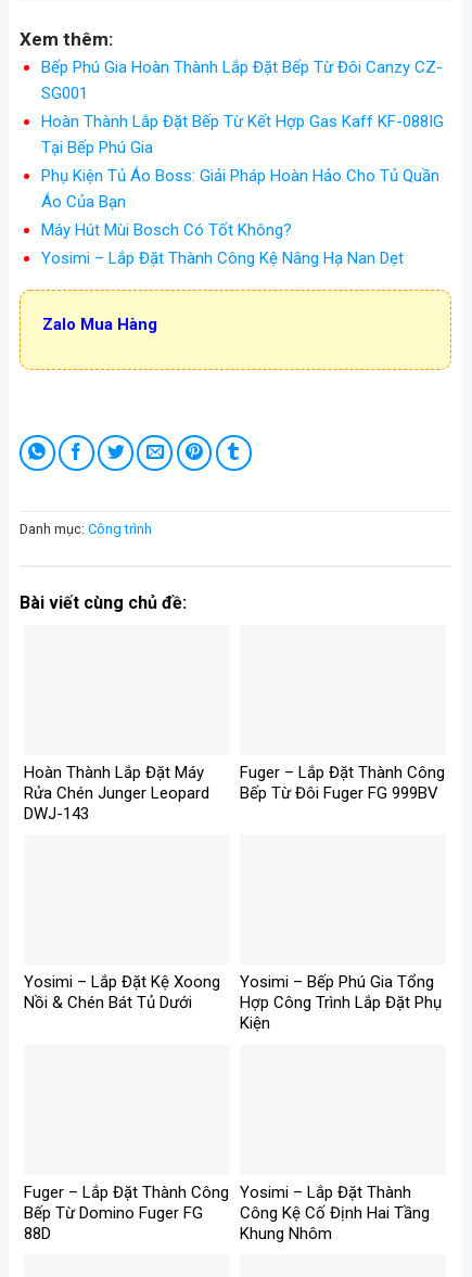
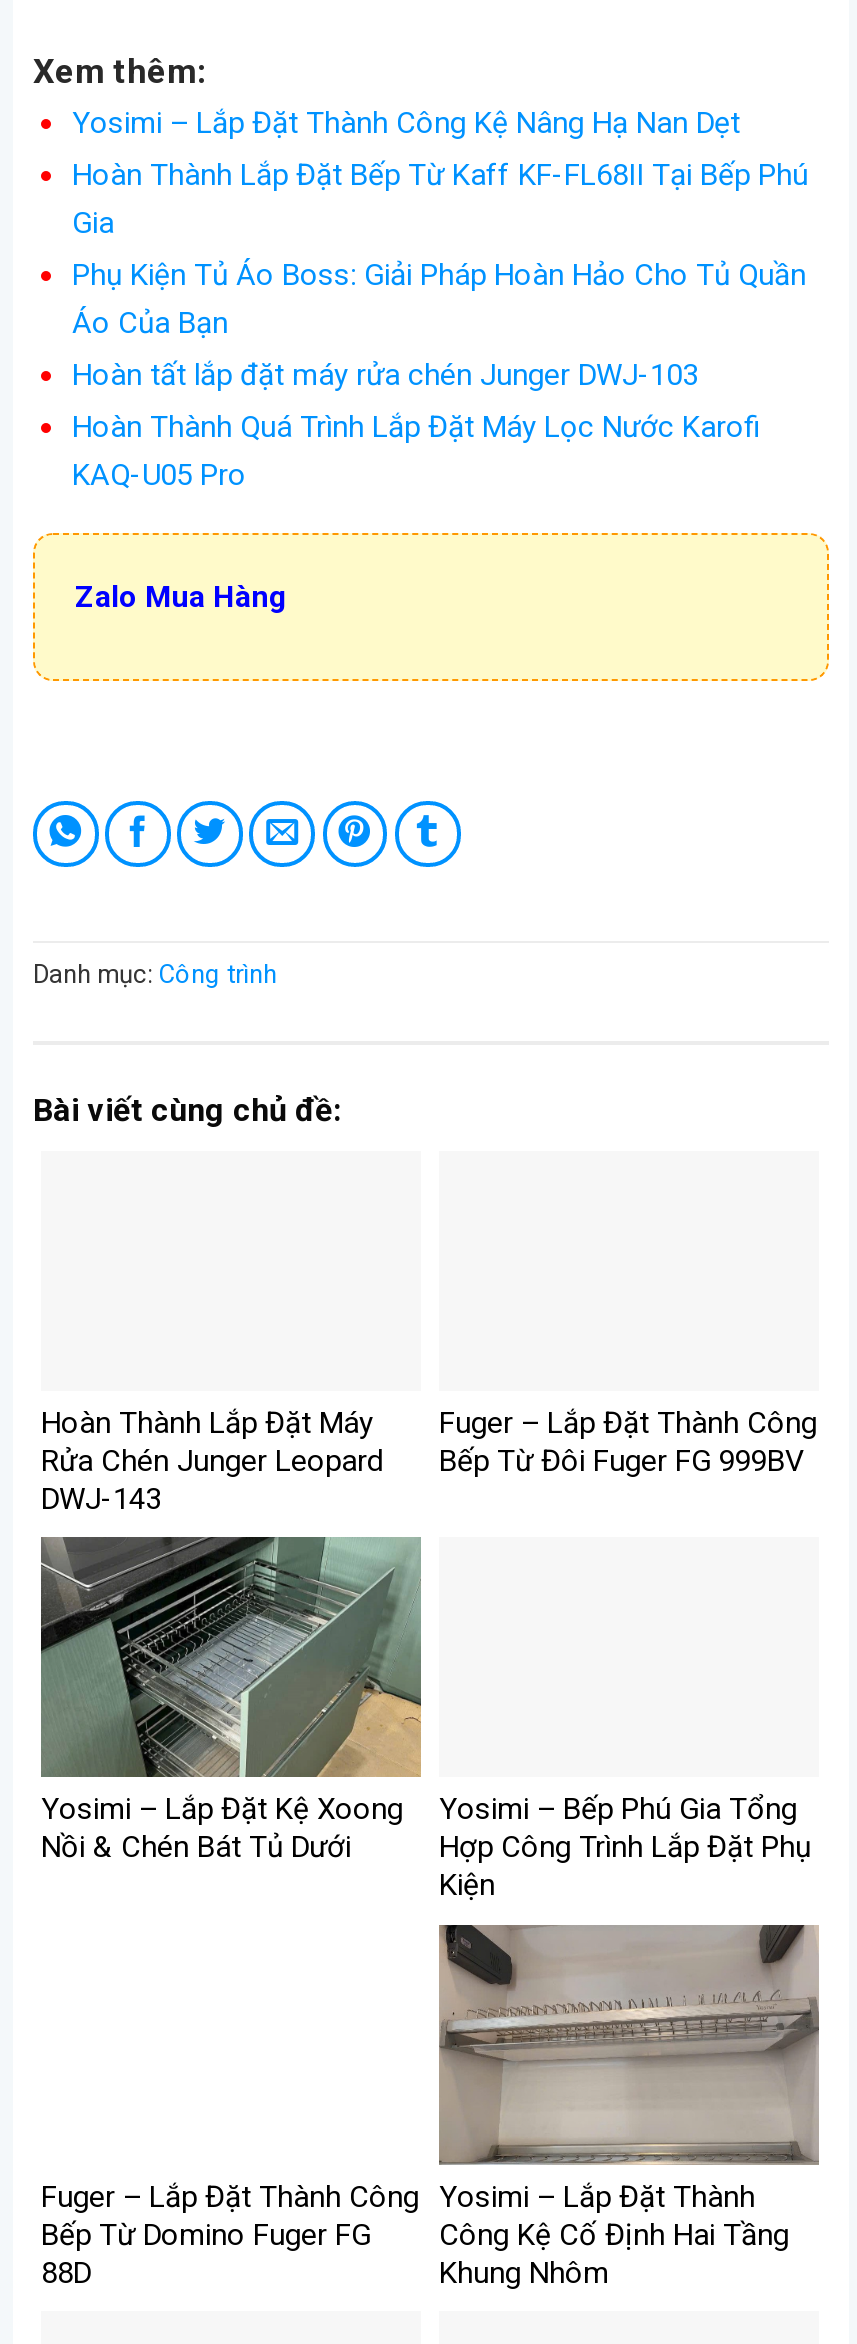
[41,57,443,157] Bếp Phú Gia Hoàn Thành Lắp Đặt Bếp Từ Đôi Canzy CZ- | SG001 | Hoàn Thành Lắp Đặt Bếp Từ Kết Hợp Gas Kaff KF-088IG | Tại Bếp Phú Gia -> [72,157,808,241] Hoàn Thành Lắp Đặt Bếp Từ Kaff KF-FL68II Tại Bếp Phú | Gia
moved [41,166,439,211] -> [72,257,806,341]: Phụ Kiện Tủ Áo Boss: Giải Pháp Hoàn Hảo Cho Tủ Quần | Áo Của Bạn
[41,220,291,240] Máy Hút Mùi Bosch Có Tốt Không? -> [72,357,760,493] Hoàn tất lắp đặt máy rửa chén Junger DWJ-103 | Hoàn Thành Quá Trình Lắp Đặt Máy Lọc Nước Karofi | KAQ-U05 Pro
moved [41,248,403,268] -> [72,105,740,141]: Yosimi – Lắp Đặt Thành Công Kệ Nâng Hạ Nan Dẹt
none -> [39,1535,423,1779] [image]
none -> [437,1923,821,2167] [image]

